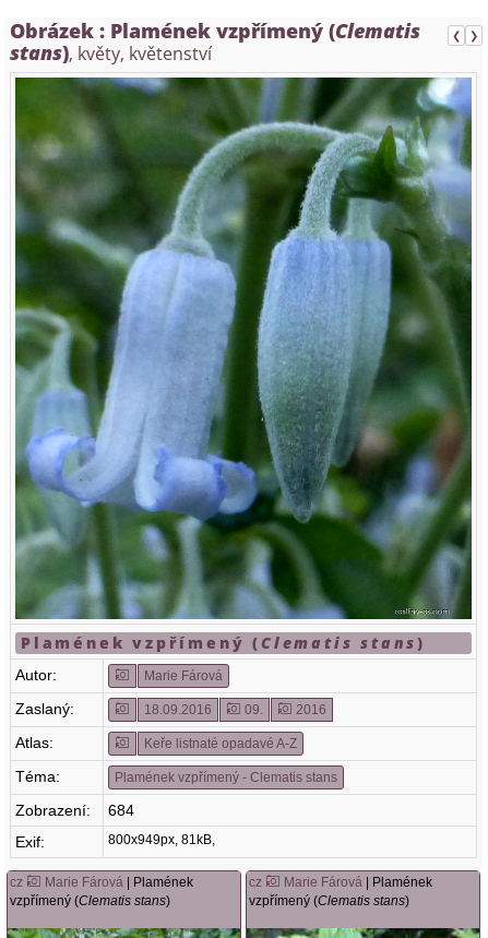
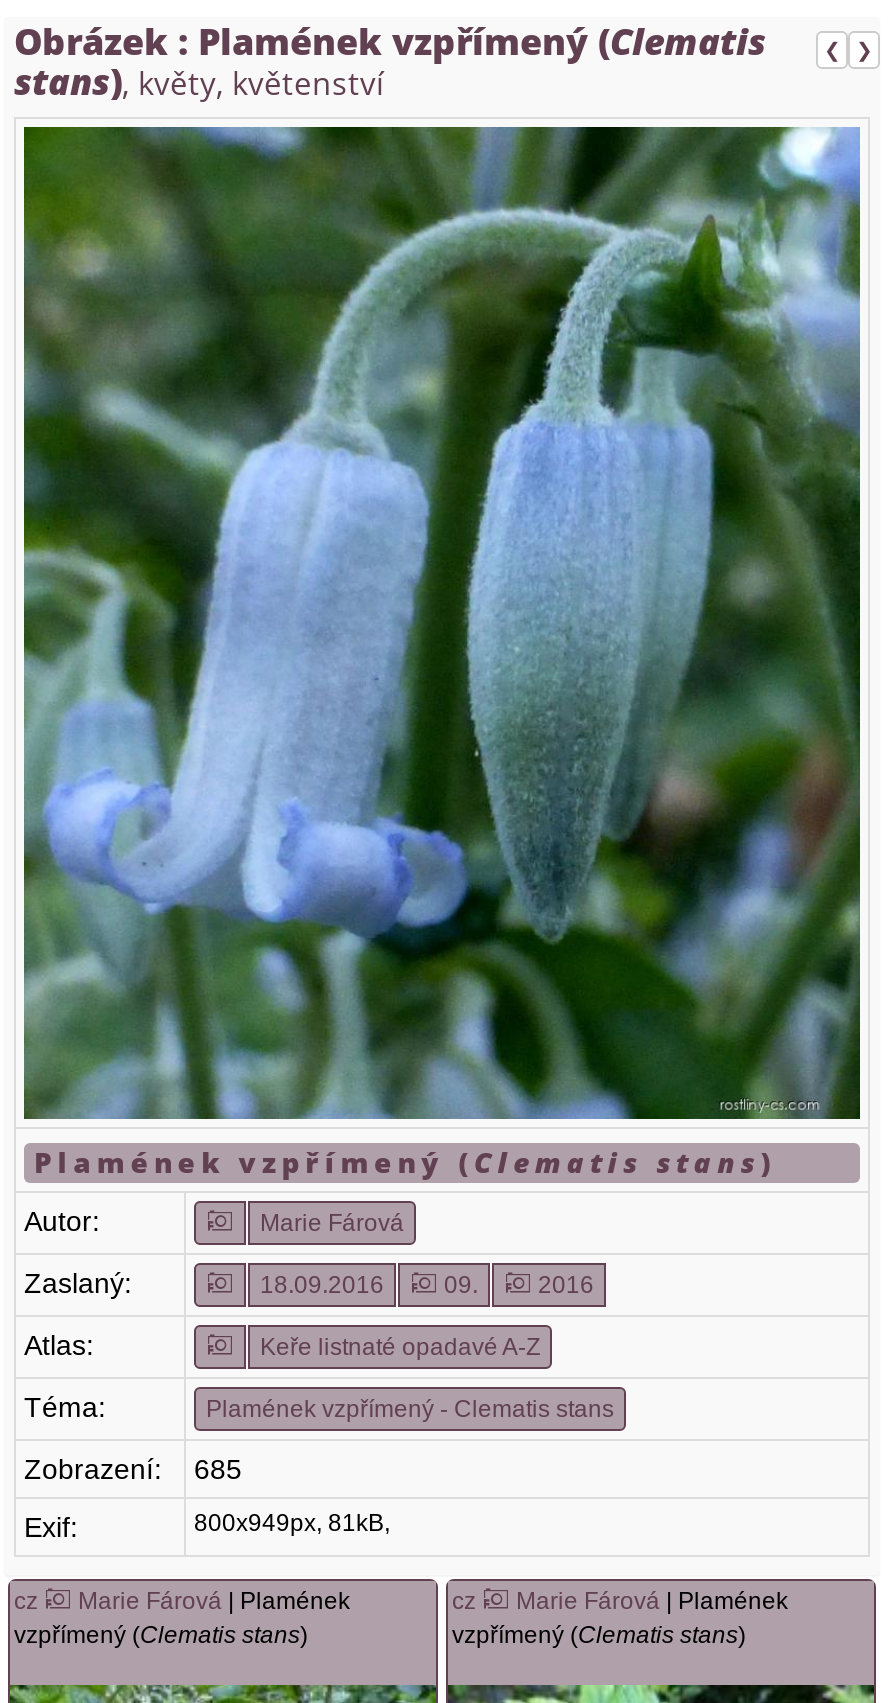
[15,802,134,819] Zobrazení: 684 -> [24,1453,242,1485] Zobrazení: 685

